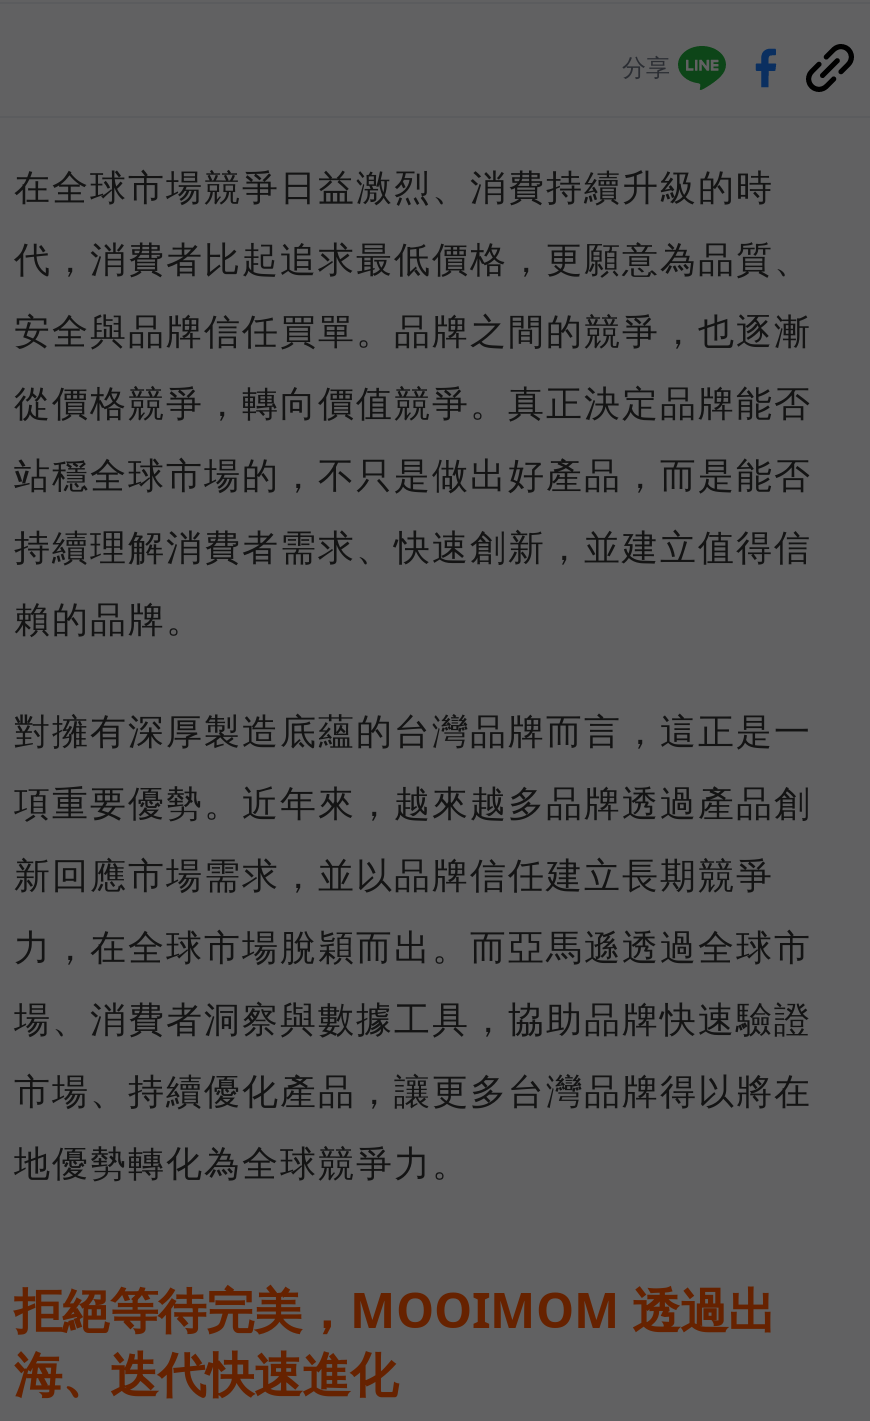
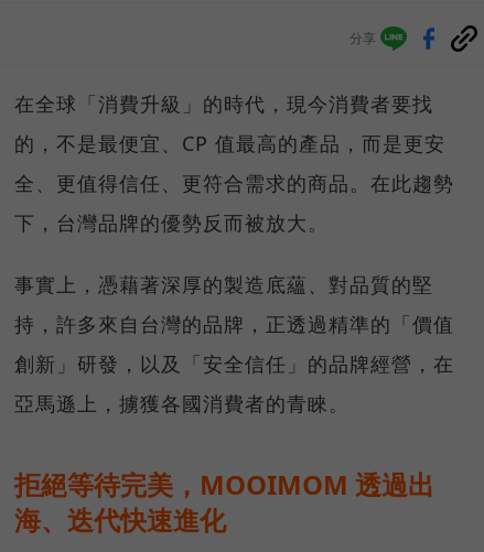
[14,162,812,1186] 在全球市場競爭日益激烈、消費持續升級的時 | 代，消費者比起追求最低價格，更願意為品質、 | 安全與品牌信任買單。品牌之間的競爭，也逐漸 | 從價格競爭，轉向價值競爭。真正決定品牌能否 | 站穩全球市場的，不只是做出好產品，而是能否 | 持續理解消費者需求、快速創新，並建立值得信 | 賴的品牌。 | 對擁有深厚製造底蘊的台灣品牌而言，這正是一 | 項重要優勢。近年來，越來越多品牌透過產品創 | 新回應市場需求，並以品牌信任建立長期競爭 | 力，在全球市場脫穎而出。而亞馬遜透過全球市 | 場、消費者洞察與數據工具，協助品牌快速驗證 | 市場、持續優化產品，讓更多台灣品牌得以將在 | 地優勢轉化為全球競爭力。 -> [14,90,454,416] 在全球「消費升級」的時代，現今消費者要找 | 的，不是最便宜、CP 值最高的產品，而是更安 | 全、更值得信任、更符合需求的商品。在此趨勢 | 下，台灣品牌的優勢反而被放大。 | 事實上，憑藉著深厚的製造底蘊、對品質的堅 | 持，許多來自台灣的品牌，正透過精準的「價值 | 創新」研發，以及「安全信任」的品牌經營，在 | 亞馬遜上，擄獲各國消費者的青睞。

